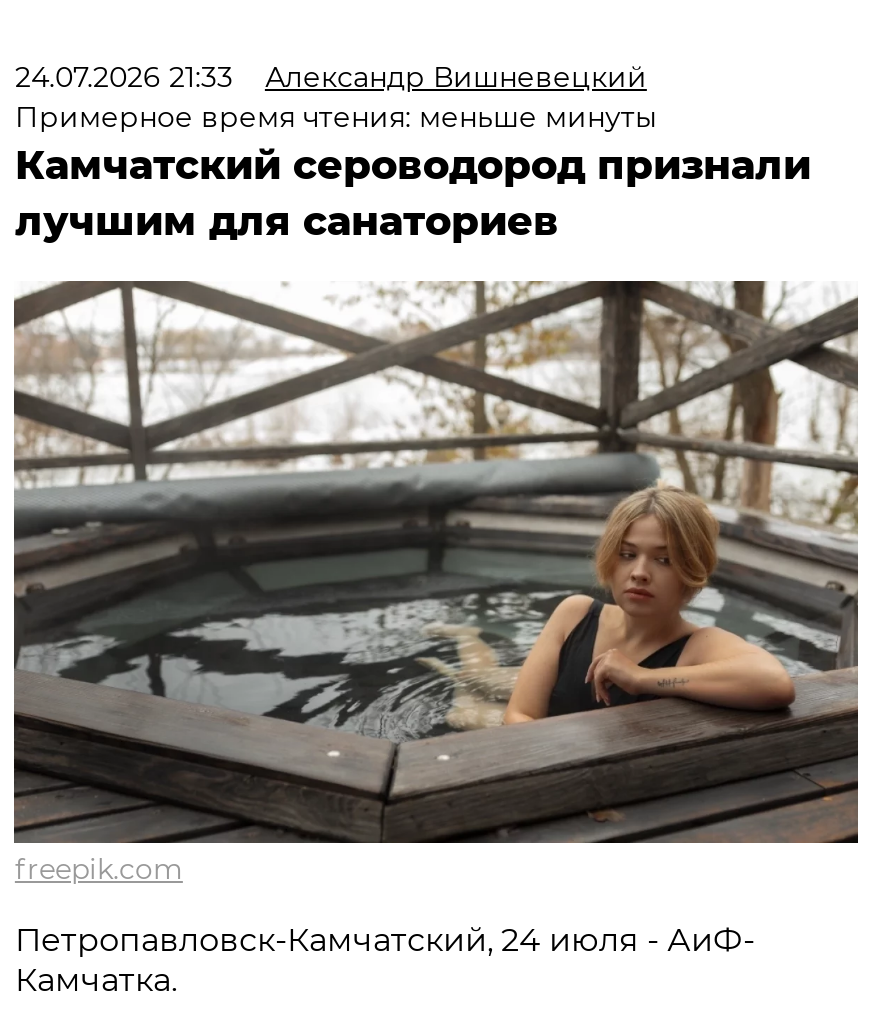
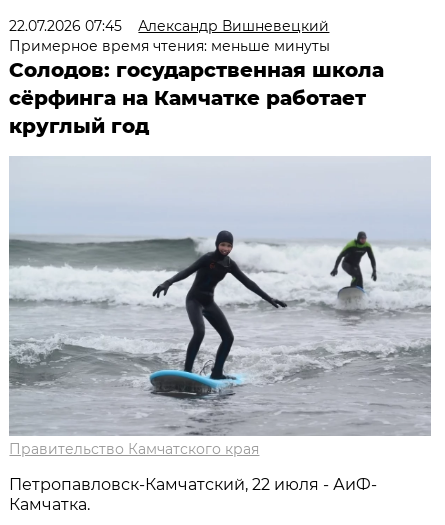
[15,59,647,95] 24.07.2026 21:33 Александр Вишневецкий -> [9,17,329,35] 22.07.2026 07:45 Александр Вишневецкий
[15,141,811,245] Камчатский сероводород признали | лучшим для санаториев -> [9,58,384,138] Солодов: государственная школа | сёрфинга на Камчатке работает | круглый год
[12,279,860,887] [image] | freepik.com -> [9,155,431,458] [image] | Правительство Камчатского края
[15,921,755,959] Петропавловск-Камчатский, 24 июля - АиФ- -> [9,475,377,494] Петропавловск-Камчатский, 22 июля - АиФ-

